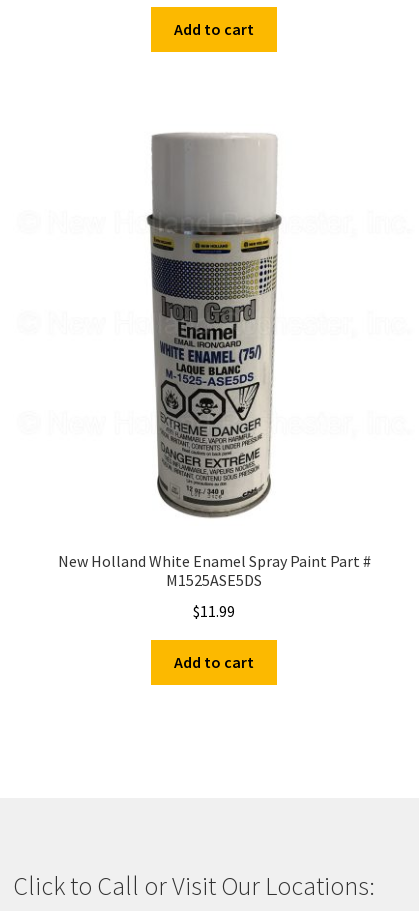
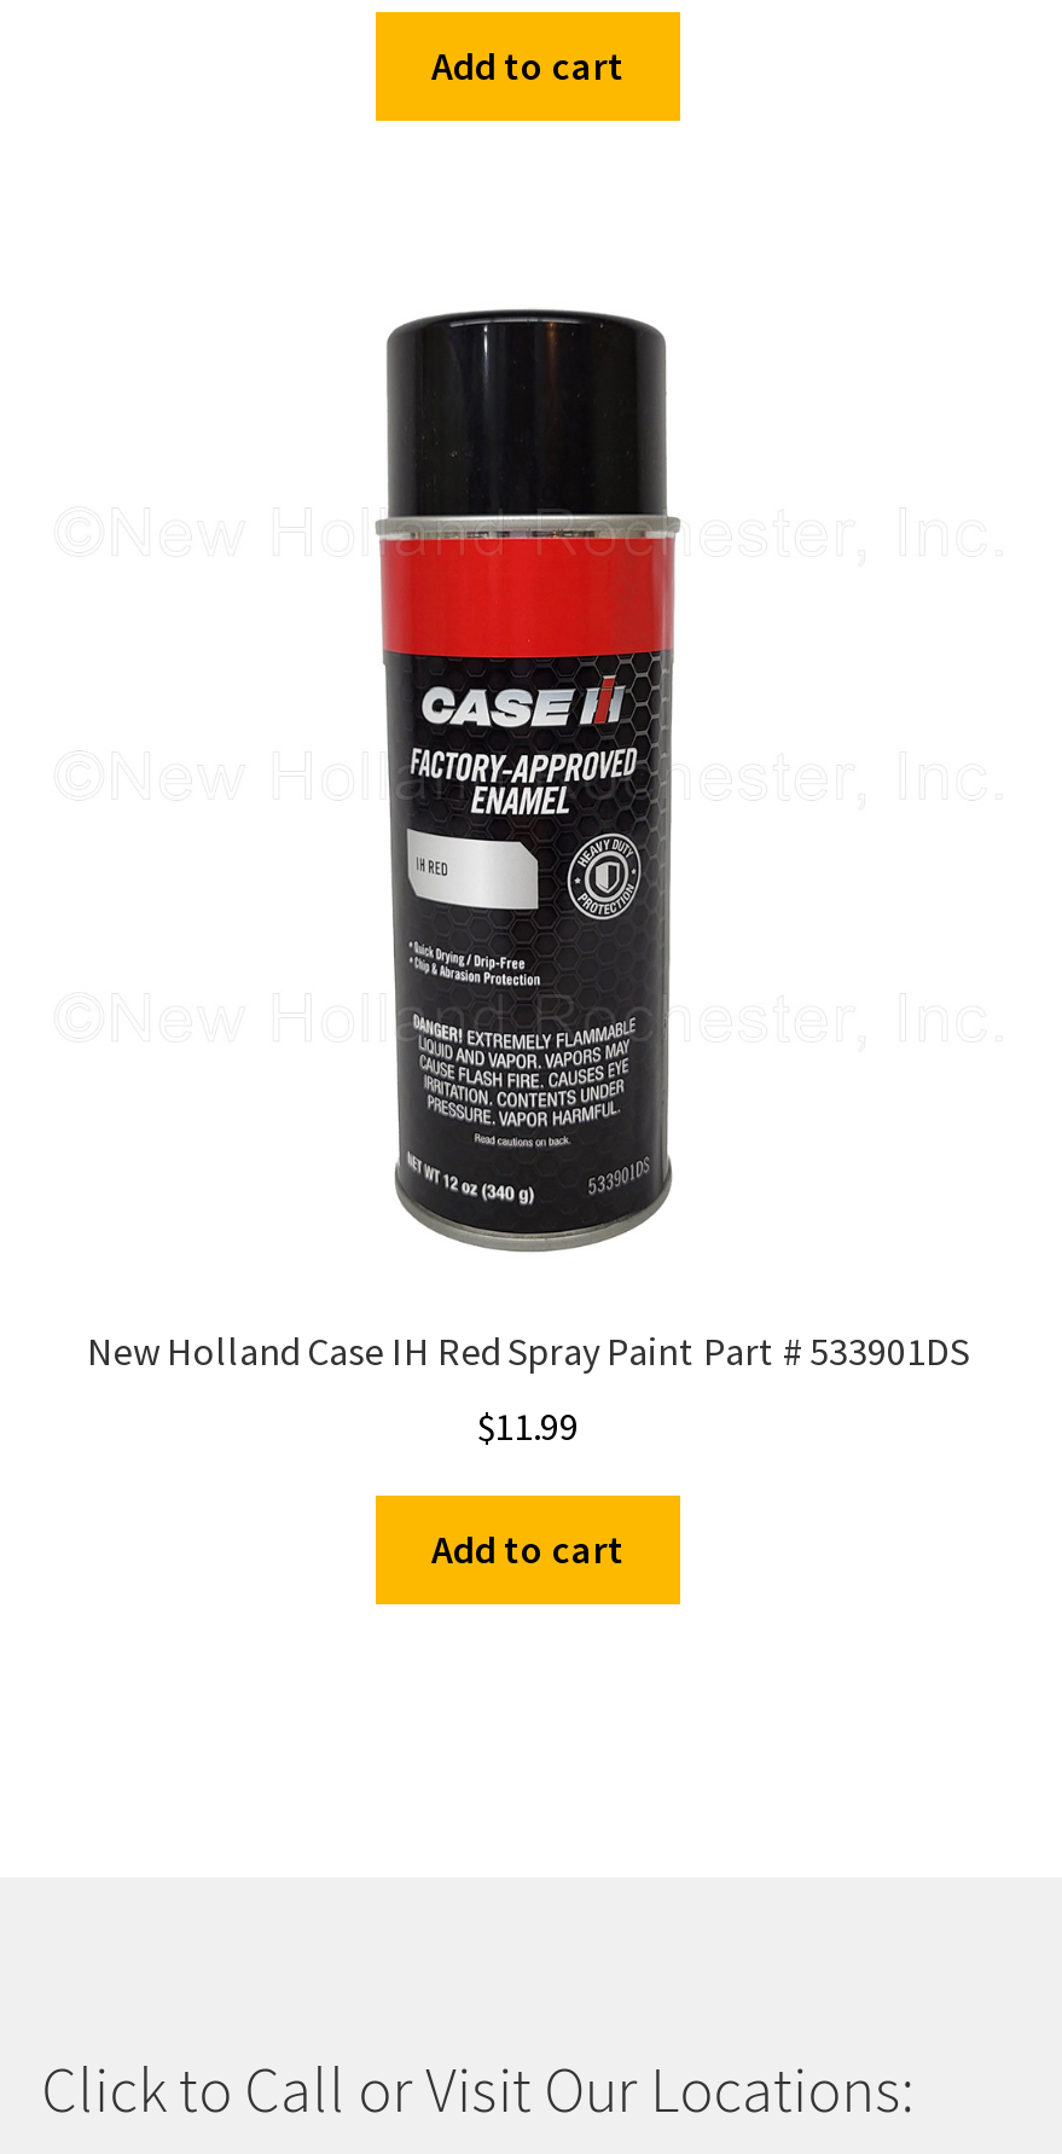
[57,132,370,590] [image] | New Holland White Enamel Spray Paint Part # | M1525ASE5DS -> [87,307,969,1376] [image] | New Holland Case IH Red Spray Paint Part # 533901DS

